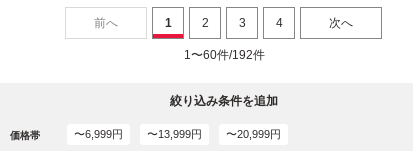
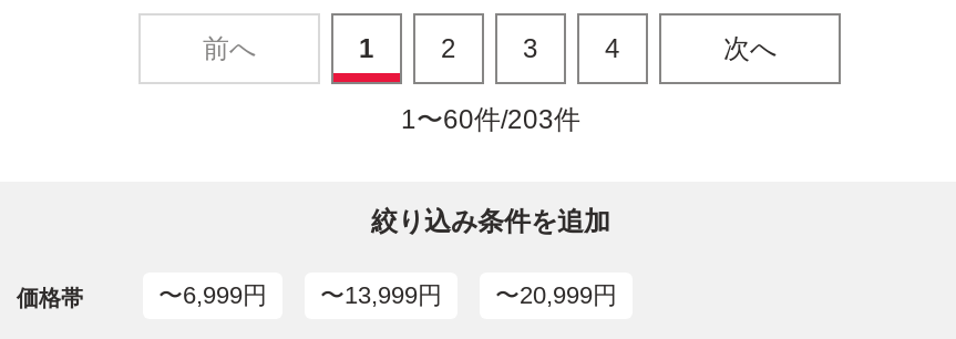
[183,48,264,62] 1〜60件/192件 -> [401,104,580,135] 1〜60件/203件

